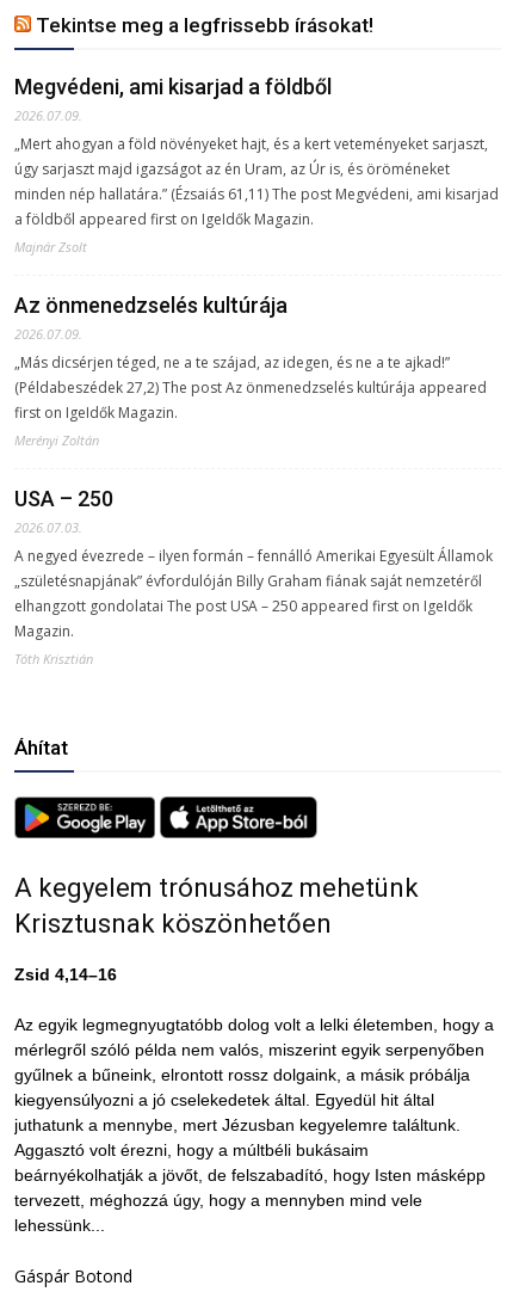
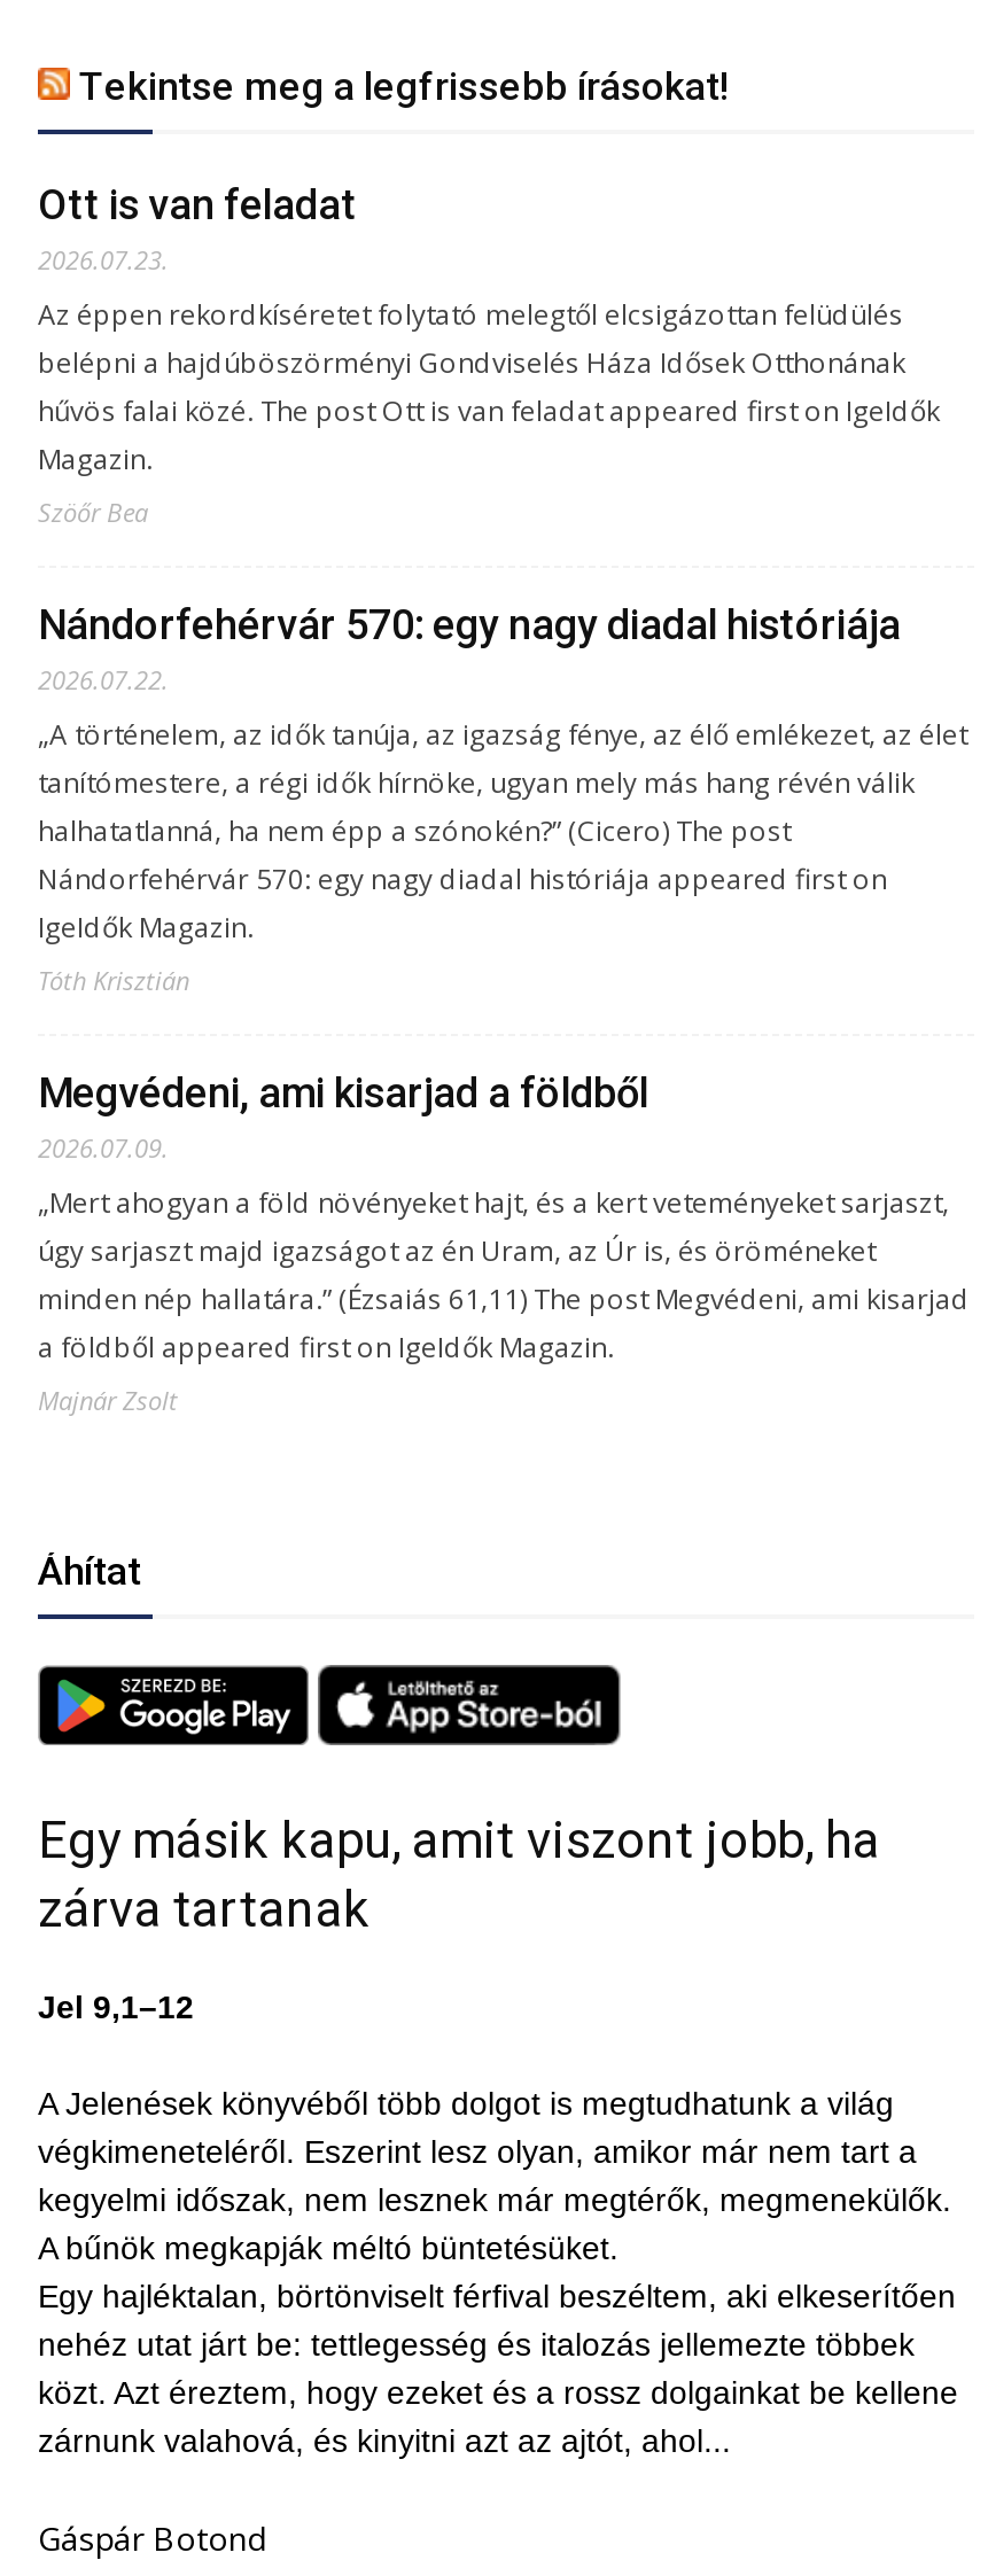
none -> [38,181,967,948] Ott is van feladat | 2026.07.23. | Az éppen rekordkíséretet folytató melegtől elcsigázottan felüdülés | belépni a hajdúböszörményi Gondviselés Háza Idősek Otthonának | hűvös falai közé. The post Ott is van feladat appeared first on IgeIdők | Szöőr Bea | Nándorfehérvár 570: egy nagy diadal históriája | 2026.07.22. | „A történelem, az idők tanúja, az igazság fénye, az élő emlékezet, az élet | tanítómestere, a régi idők hírnöke, ugyan mely más hang révén válik | halhatatlanná, ha nem épp a szónokén?” (Cicero) The post | Nándorfehérvár 570: egy nagy diadal históriája appeared first on | IgeIdők Magazin.
moved [14,75,499,256] -> [38,1069,970,1418]: Megvédeni, ami kisarjad a földből | 2026.07.09. | „Mert ahogyan a föld növényeket hajt, és a kert veteményeket sarjaszt, | úgy sarjaszt majd igazságot az én Uram, az Úr is, és öröméneket | minden nép hallatára.” (Ézsaiás 61,11) The post Megvédeni, ami kisarjad | a földből appeared first on IgeIdők Magazin. | Majnár Zsolt
[14,293,493,617] Az önmenedzselés kultúrája | 2026.07.09. | „Más dicsérjen téged, ne a te szájad, az idegen, és ne a te ajkad!” | (Példabeszédek 27,2) The post Az önmenedzselés kultúrája appeared | first on IgeIdők Magazin. | Merényi Zoltán | USA – 250 | 2026.07.03. | A negyed évezrede – ilyen formán – fennálló Amerikai Egyesült Államok | „születésnapjának” évfordulóján Billy Graham fiának saját nemzetéről | elhangzott gondolatai The post USA – 250 appeared first on IgeIdők -> none
moved [14,621,93,668] -> [38,440,189,998]: Magazin. | Tóth Krisztián
moved [14,736,68,760] -> [38,1549,141,1595]: Áhítat
[14,873,419,939] A kegyelem trónusához mehetünk | Krisztusnak köszönhetően -> [38,1813,880,1939] Egy másik kapu, amit viszont jobb, ha | zárva tartanak
[14,965,117,984] Zsid 4,14–16 -> [38,1989,194,2026] Jel 9,1–12
[14,1015,494,1235] Az egyik legmegnyugtatóbb dolog volt a lelki életemben, hogy a | mérlegről szóló példa nem valós, miszerint egyik serpenyőben | gyűlnek a bűneink, elrontott rossz dolgaink, a másik próbálja | kiegyensúlyozni a jó cselekedetek által. Egyedül hit által | juthatunk a mennybe, mert Jézusban kegyelemre találtunk. | Aggasztó volt érezni, hogy a múltbéli bukásaim | beárnyékolhatják a jövőt, de felszabadító, hogy Isten másképp | tervezett, méghozzá úgy, hogy a mennyben mind vele | lehessünk... -> [38,2086,958,2460] A Jelenések könyvéből több dolgot is megtudhatunk a világ | végkimeneteléről. Eszerint lesz olyan, amikor már nem tart a | kegyelmi időszak, nem lesznek már megtérők, megmenekülők. | A bűnök megkapják méltó büntetésüket. | Egy hajléktalan, börtönviselt férfival beszéltem, aki elkeserítően | nehéz utat járt be: tettlegesség és italozás jellemezte többek | közt. Azt éreztem, hogy ezeket és a rossz dolgainkat be kellene | zárnunk valahová, és kinyitni azt az ajtót, ahol...

